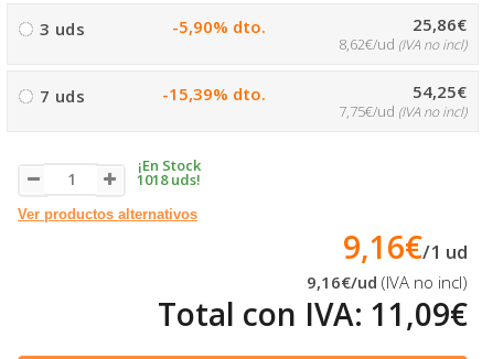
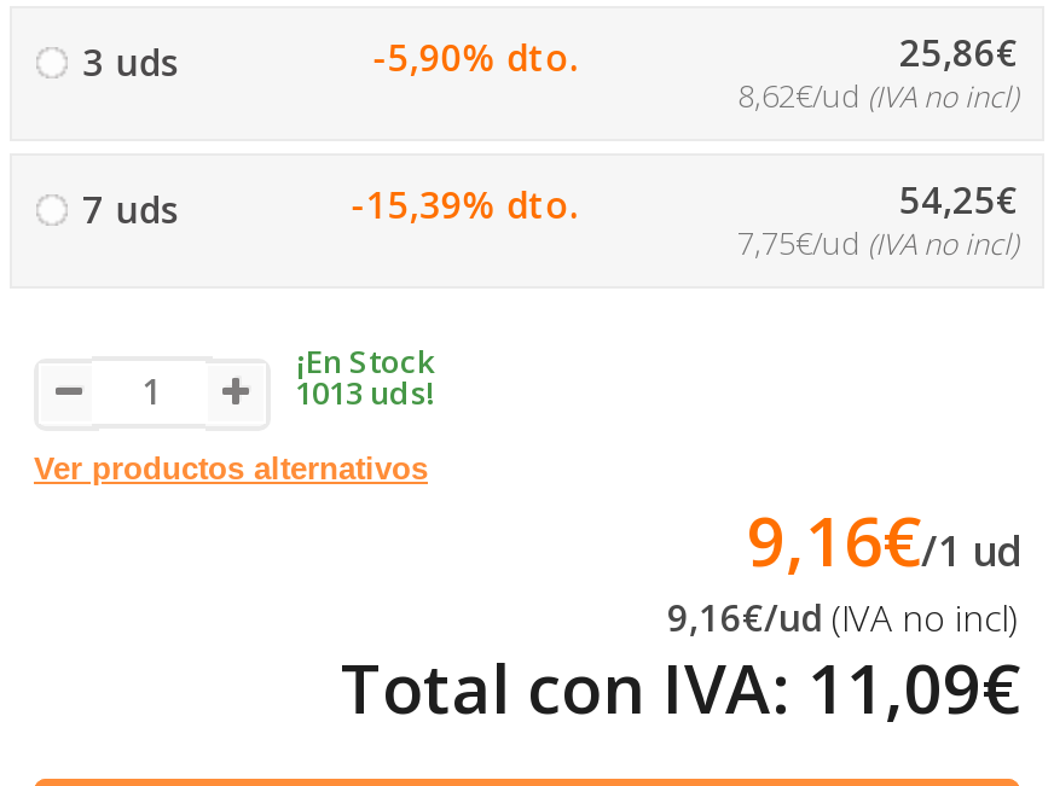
[137,170,201,189] 1018 uds! -> [295,371,435,414] 1013 uds!

